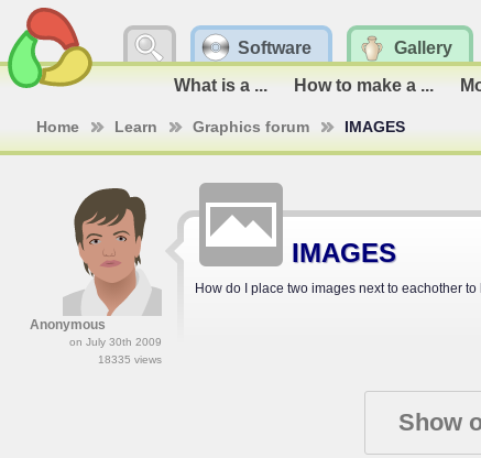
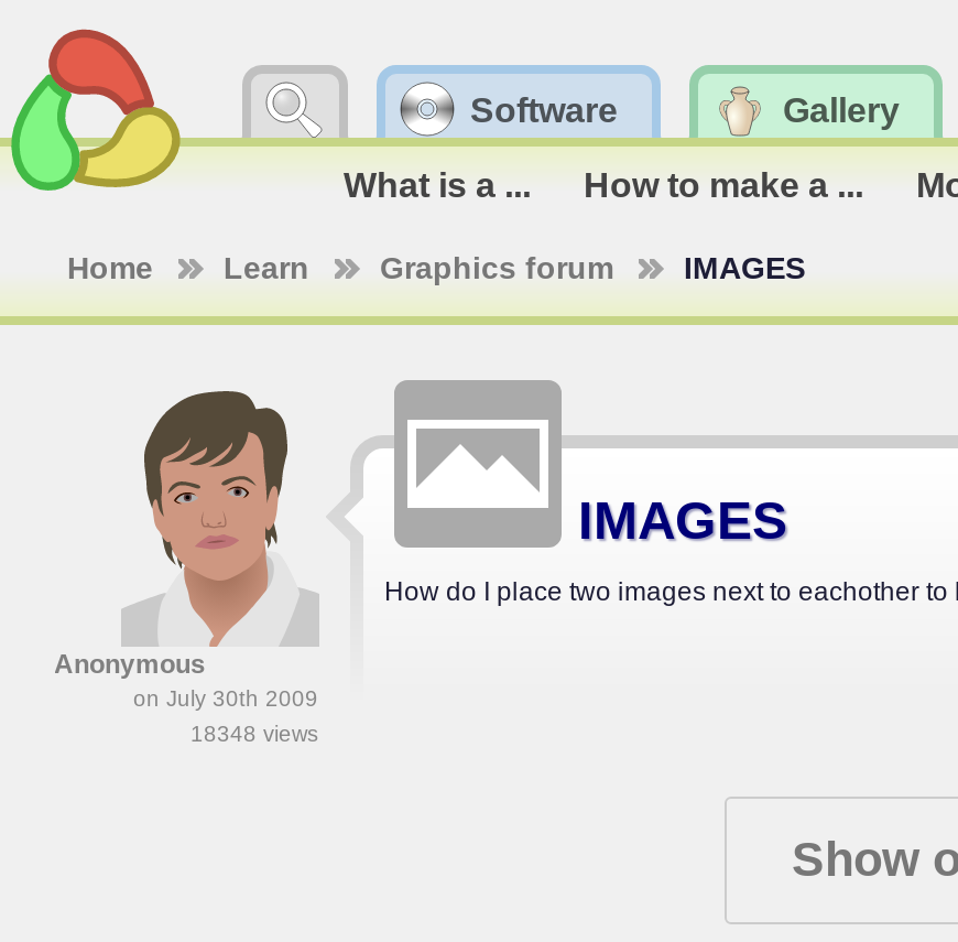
[97,353,161,366] 18335 views -> [190,722,318,746] 18348 views

